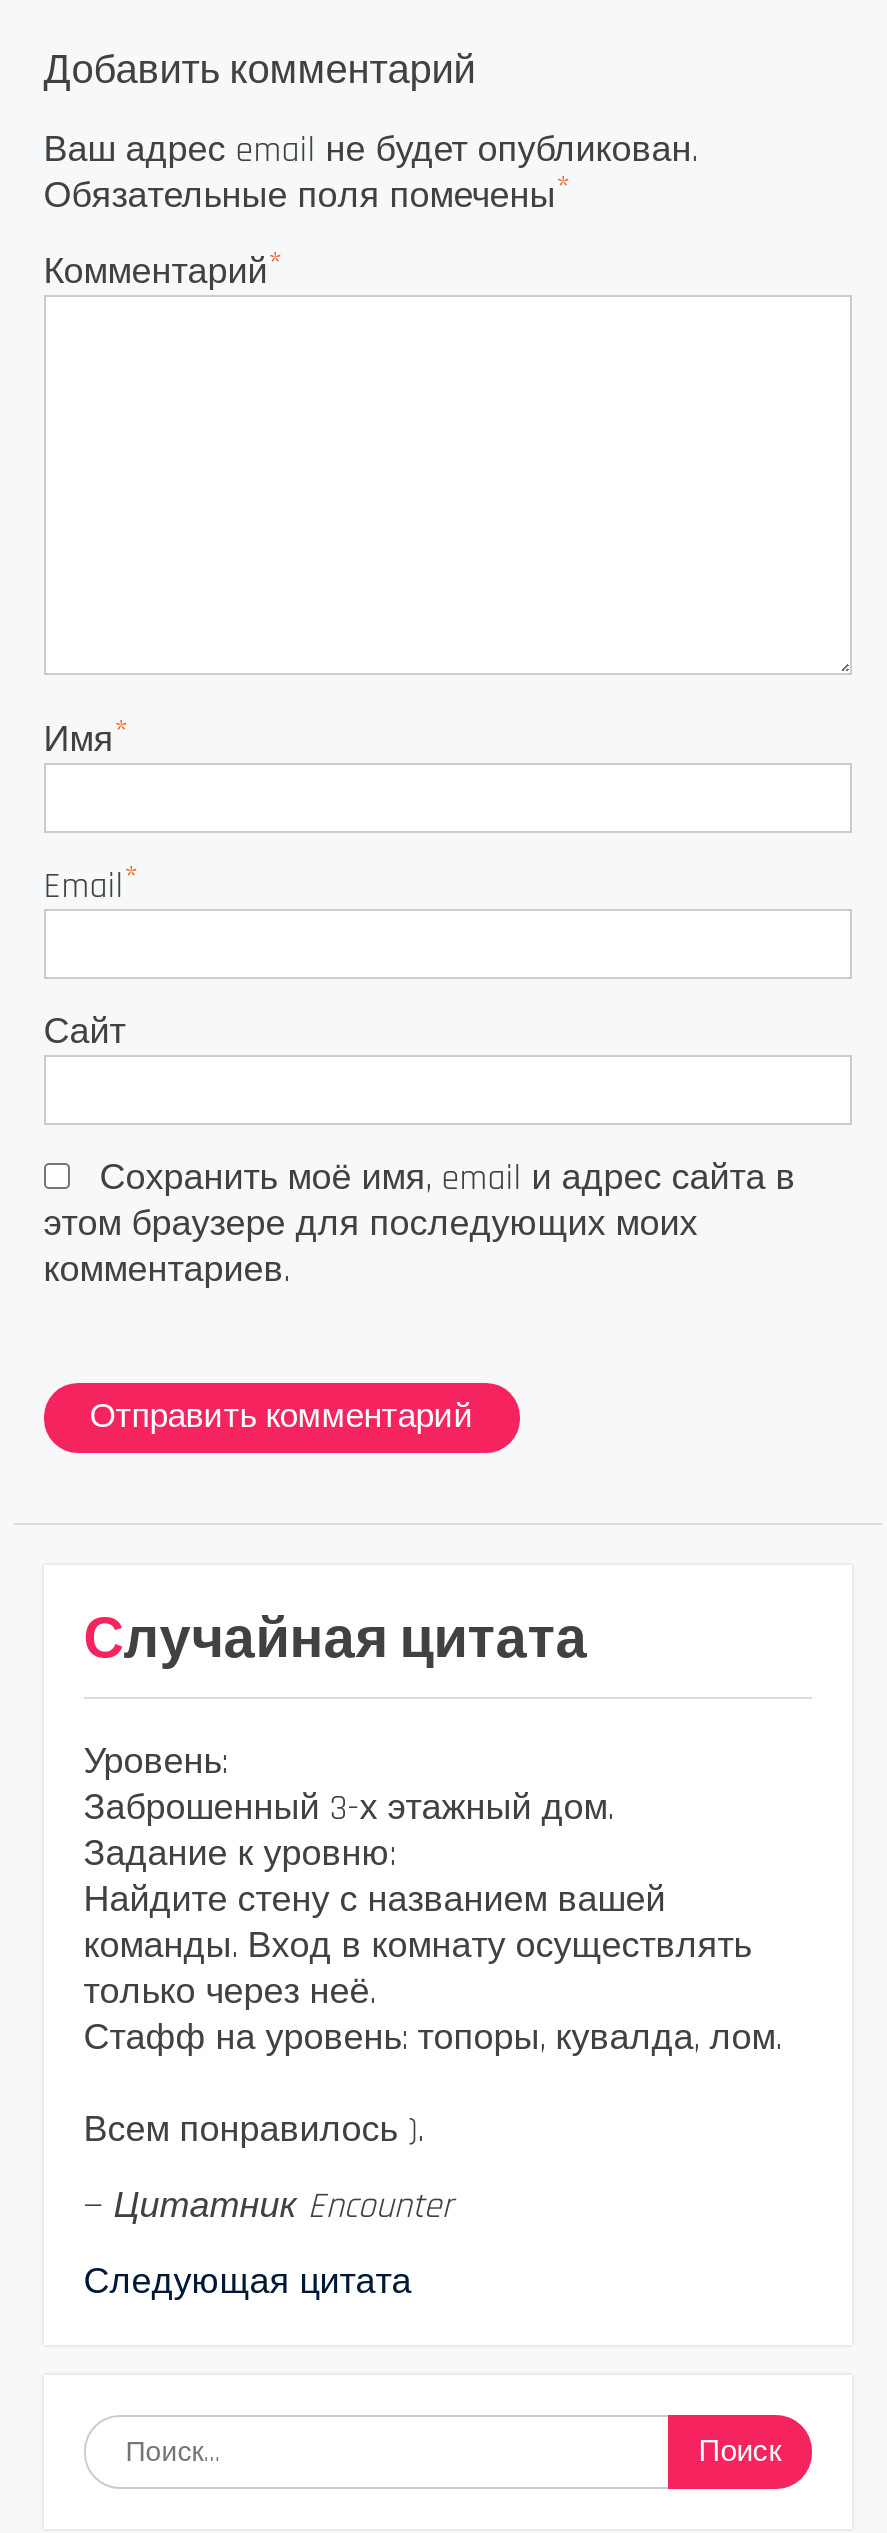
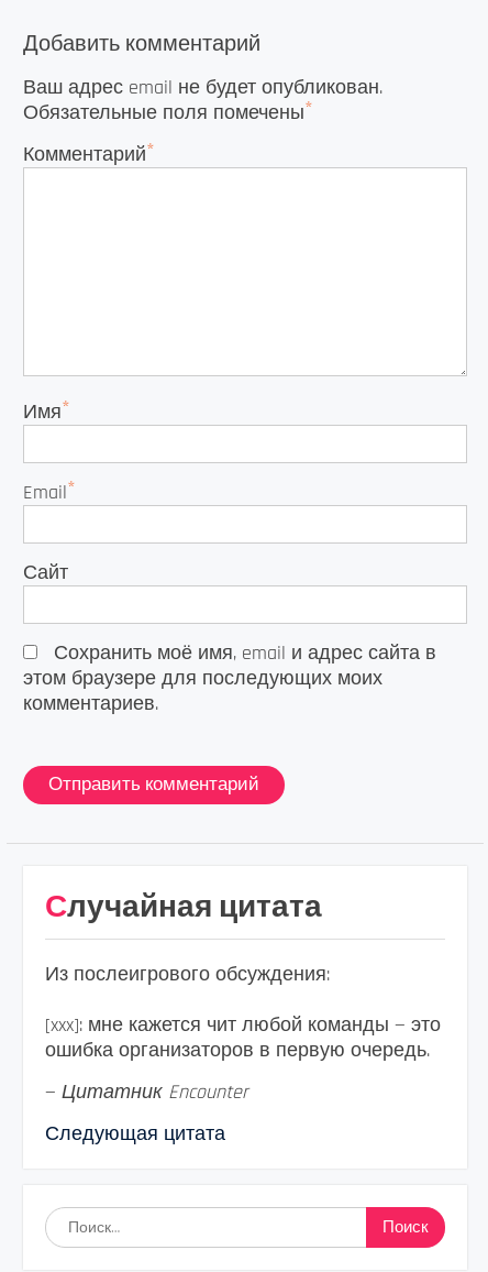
[83,1739,781,2061] Уровень: | Заброшенный 3-х этажный дом. | Задание к уровню: | Найдите стену с названием вашей | команды. Вход в комнату осуществлять | только через неё. | Стафф на уровень: топоры, кувалда, лом. -> [45,962,329,987] Из послеигрового обсуждения:
[83,2107,423,2153] Всем понравилось ). -> [45,1012,440,1063] [xxx]: мне кажется чит любой команды — это | ошибка организаторов в первую очередь.

